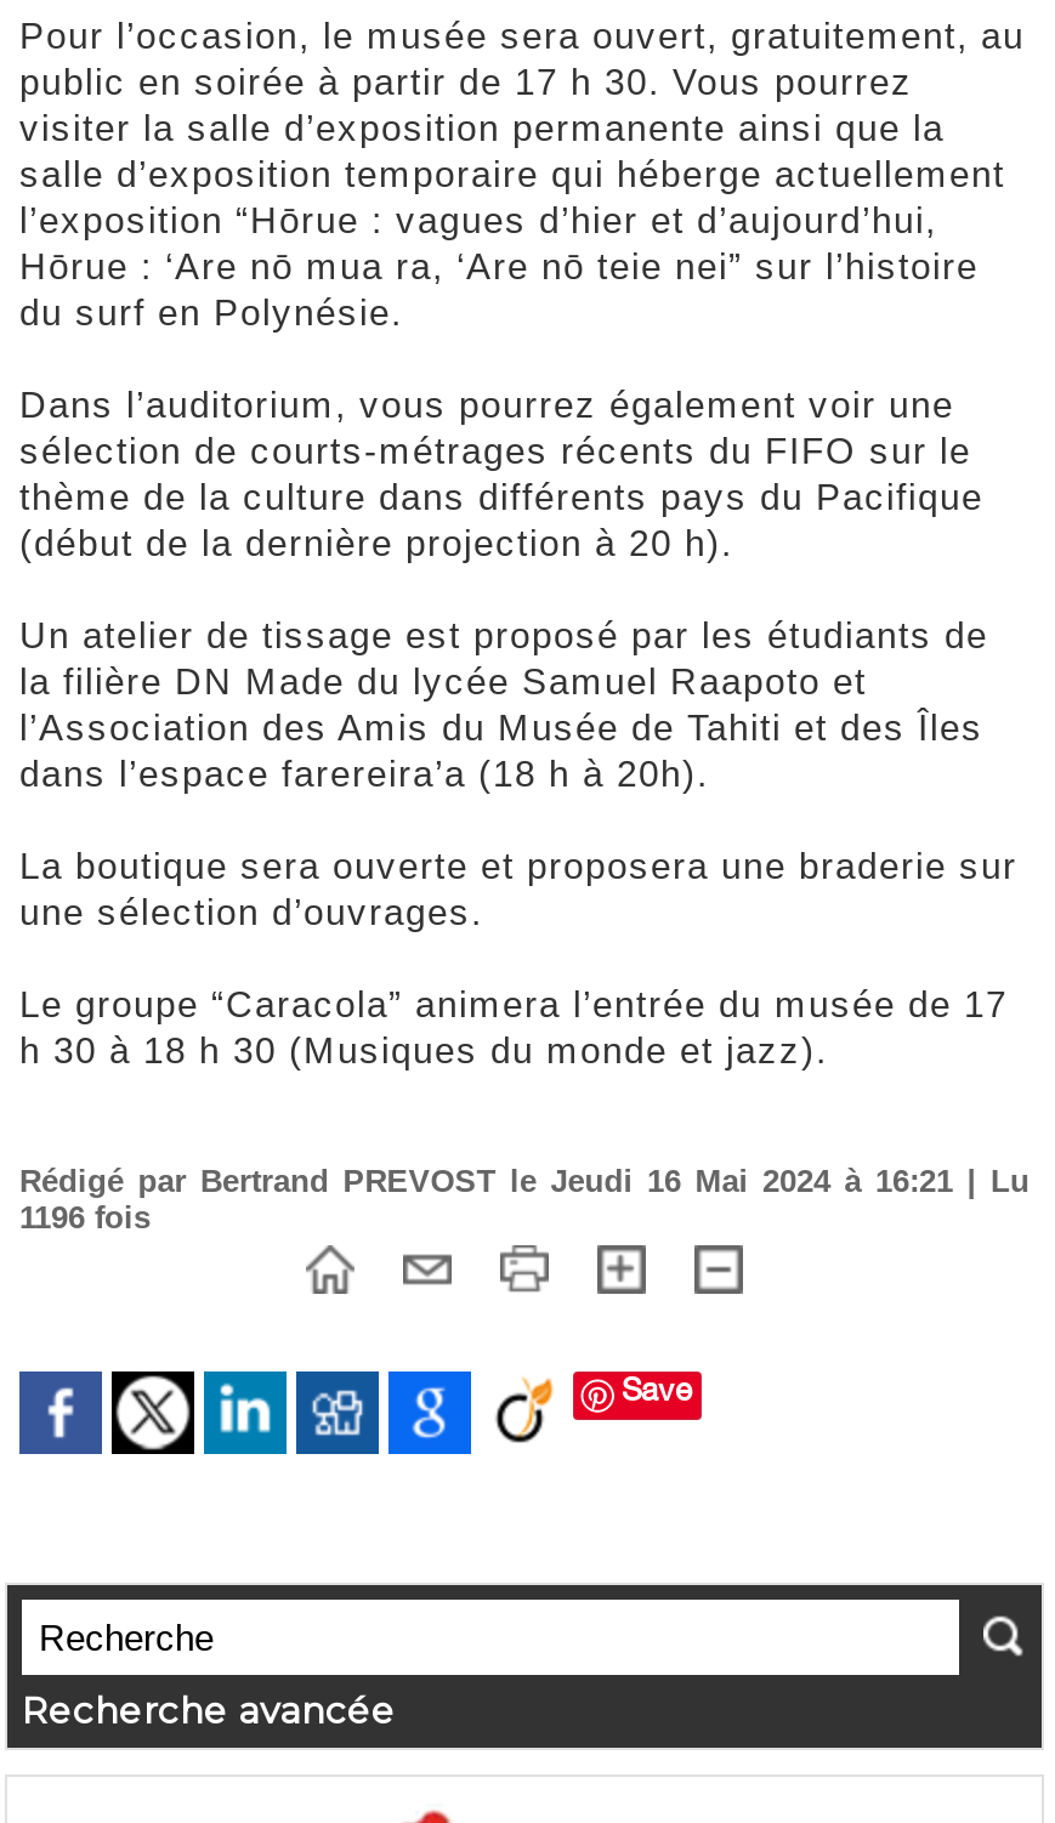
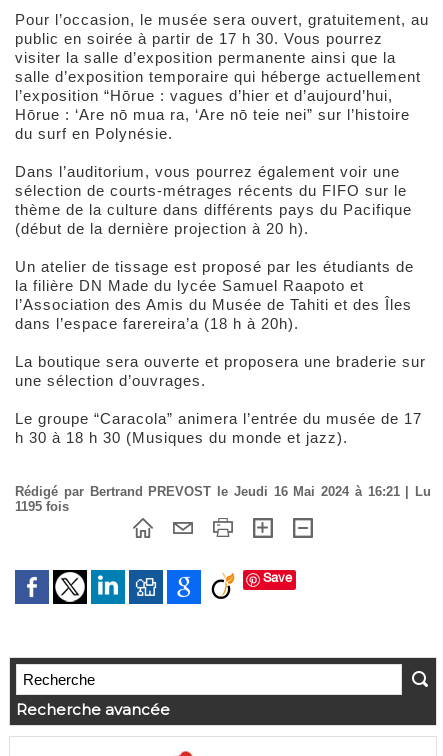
[19,1200,151,1236] 1196 fois -> [15,499,69,514] 1195 fois

